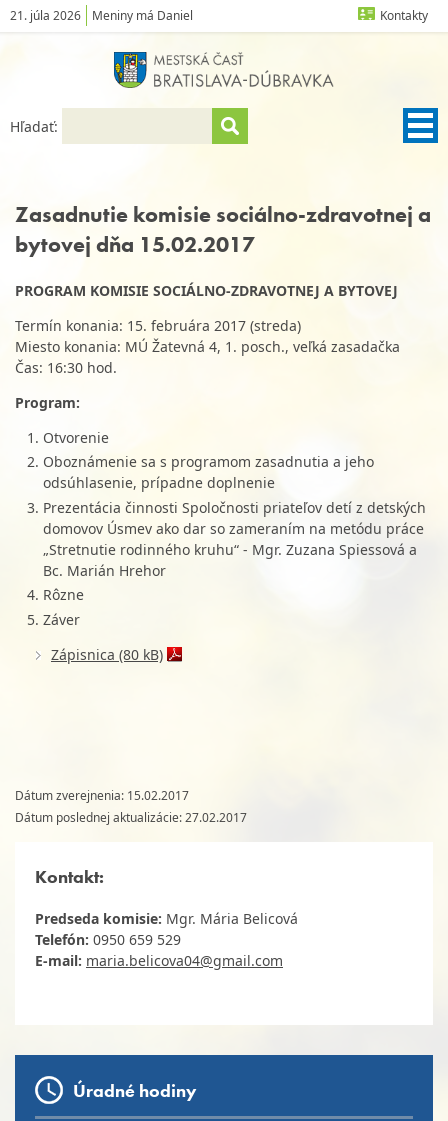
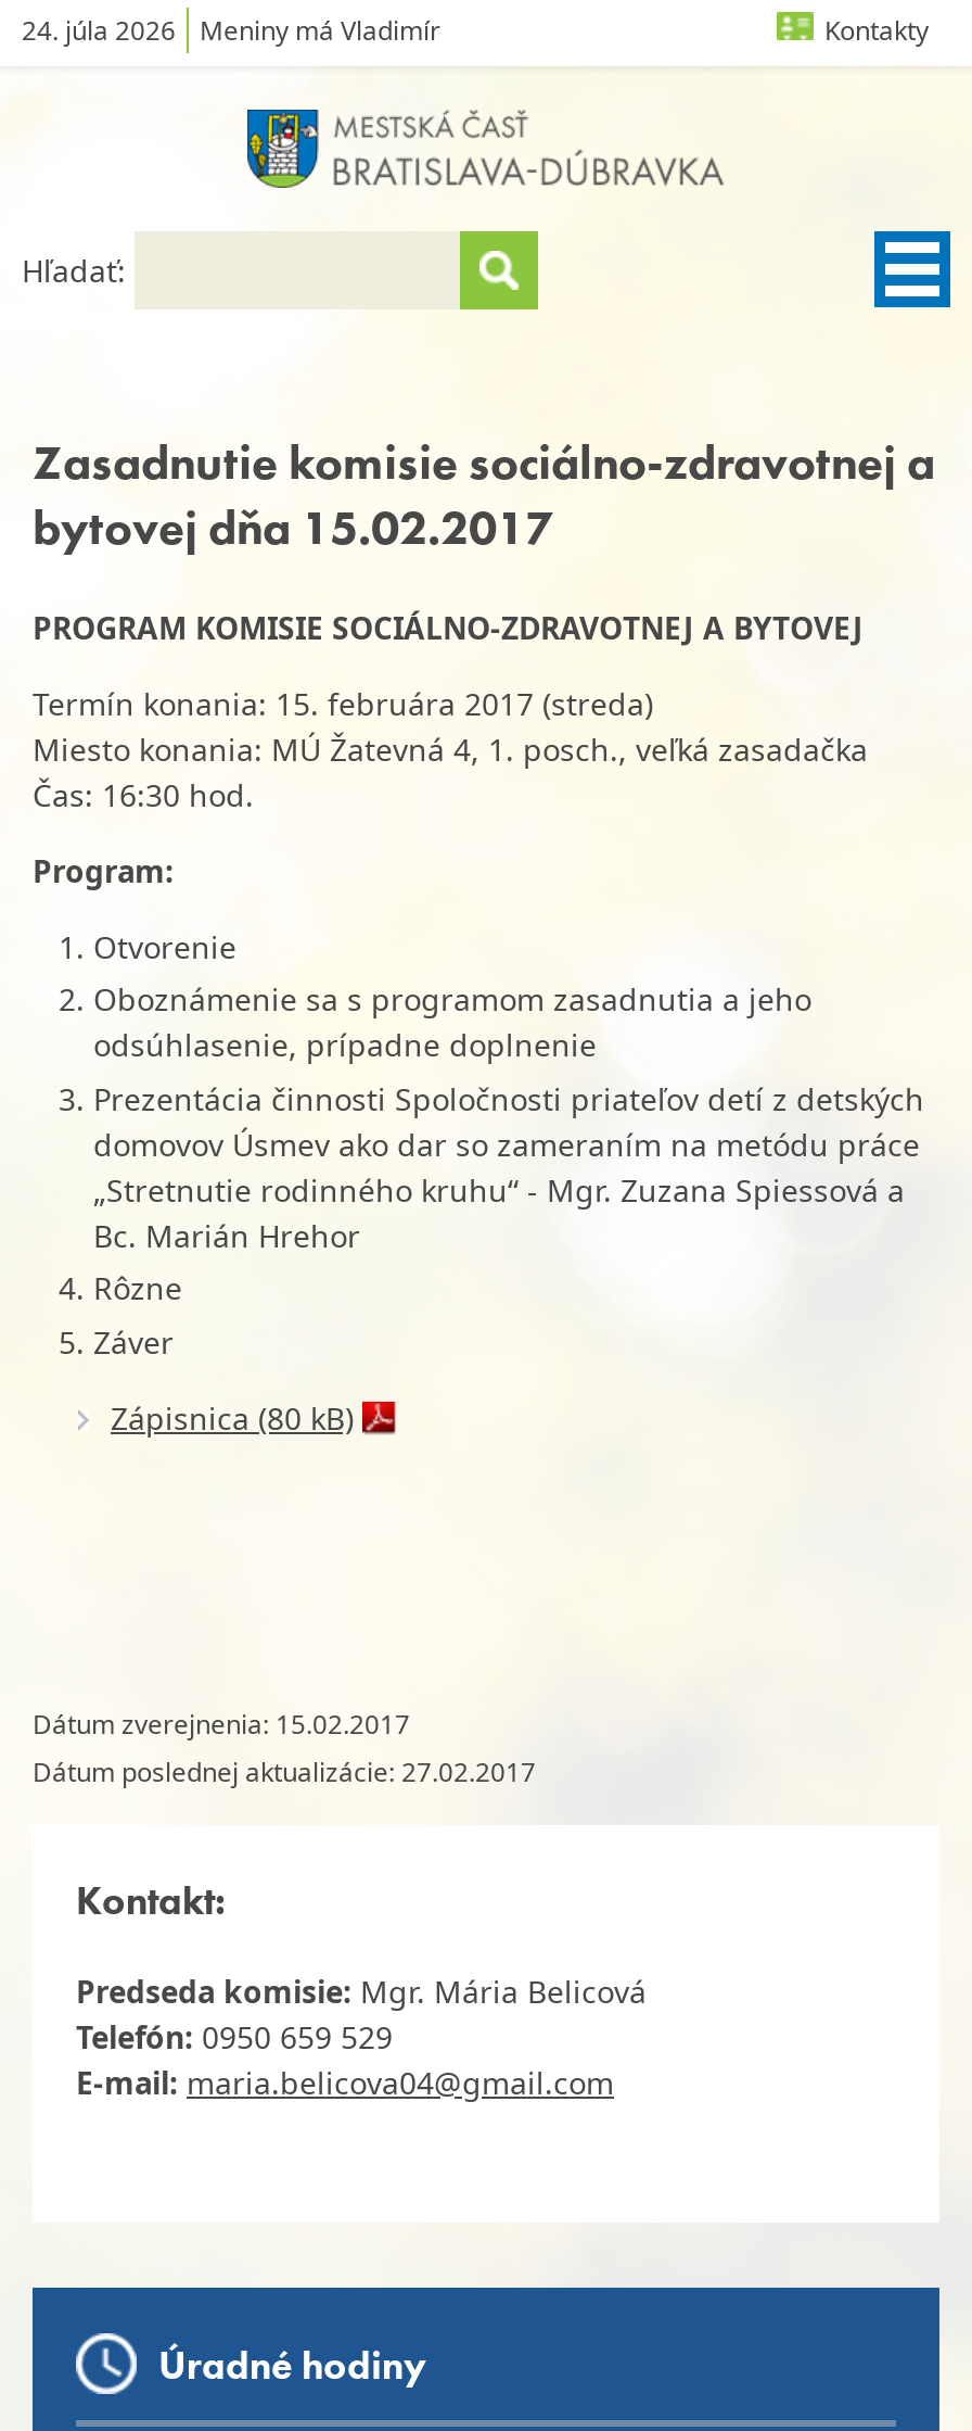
[10,7,81,24] 21. júla 2026 -> [22,12,176,49] 24. júla 2026
[92,7,193,24] Meniny má Daniel -> [200,12,440,49] Meniny má Vladimír

